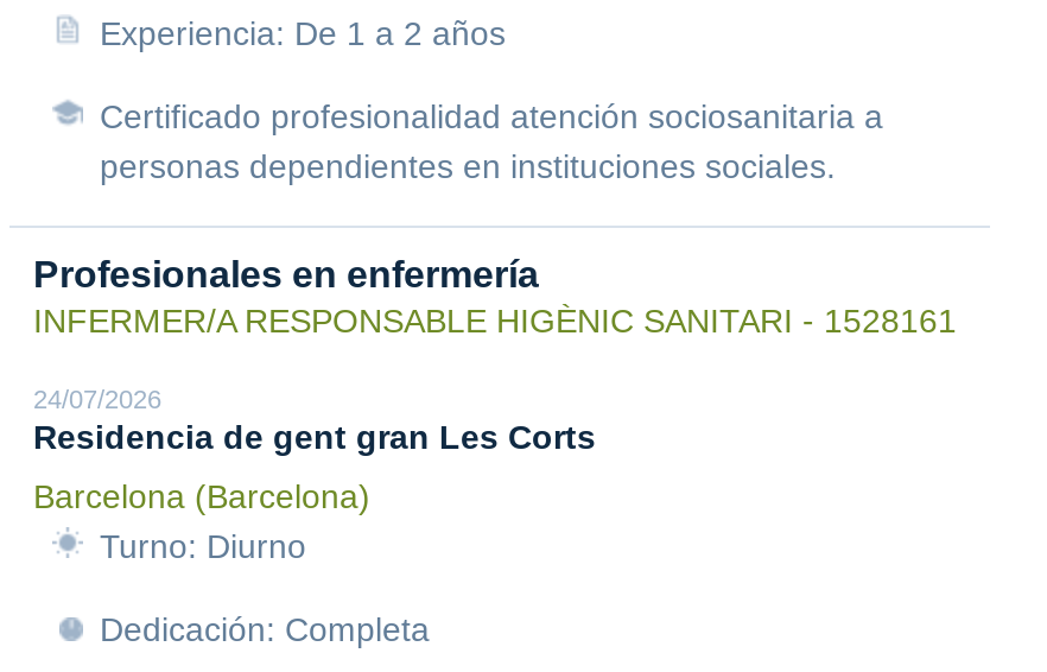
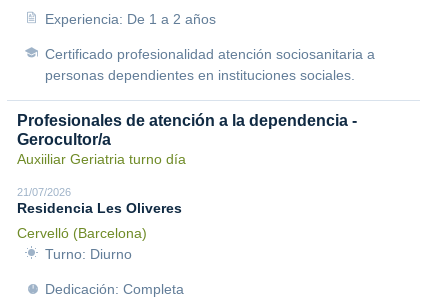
[33,254,957,340] Profesionales en enfermería | INFERMER/A RESPONSABLE HIGÈNIC SANITARI - 1528161 -> [17,112,357,167] Profesionales de atención a la dependencia - | Gerocultor/a | Auxiiliar Geriatria turno día
[33,385,596,456] 24/07/2026 | Residencia de gent gran Les Corts -> [17,186,182,216] 21/07/2026 | Residencia Les Oliveres
[33,477,370,515] Barcelona (Barcelona) -> [17,225,147,241] Cervelló (Barcelona)

